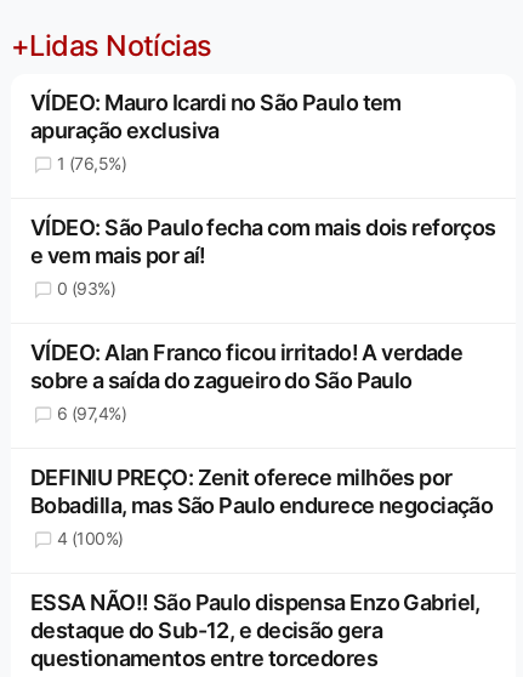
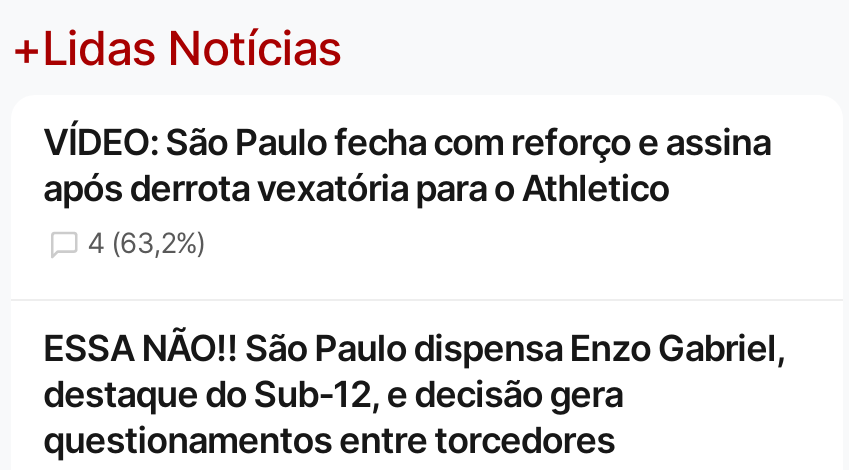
[30,90,496,549] VÍDEO: Mauro Icardi no São Paulo tem | apuração exclusiva | 1 (76,5%) | VÍDEO: São Paulo fecha com mais dois reforços | e vem mais por aí! | 0 (93%) | VÍDEO: Alan Franco ficou irritado! A verdade | sobre a saída do zagueiro do São Paulo | 6 (97,4%) | DEFINIU PREÇO: Zenit oferece milhões por | Bobadilla, mas São Paulo endurece negociação | 4 (100%) -> [43,121,771,259] VÍDEO: São Paulo fecha com reforço e assina | após derrota vexatória para o Athletico | 4 (63,2%)

